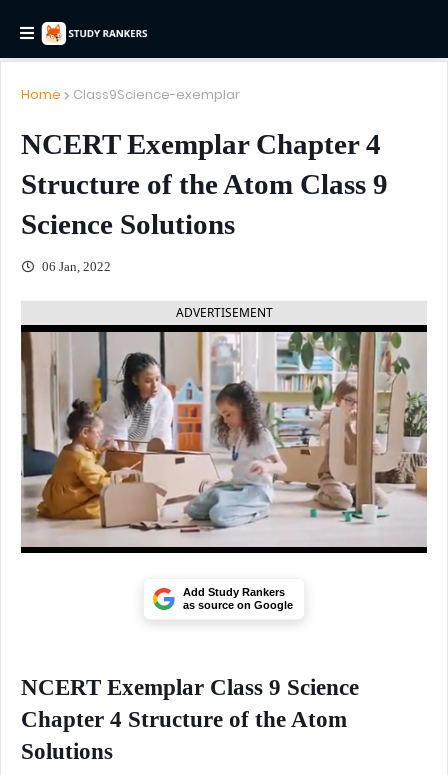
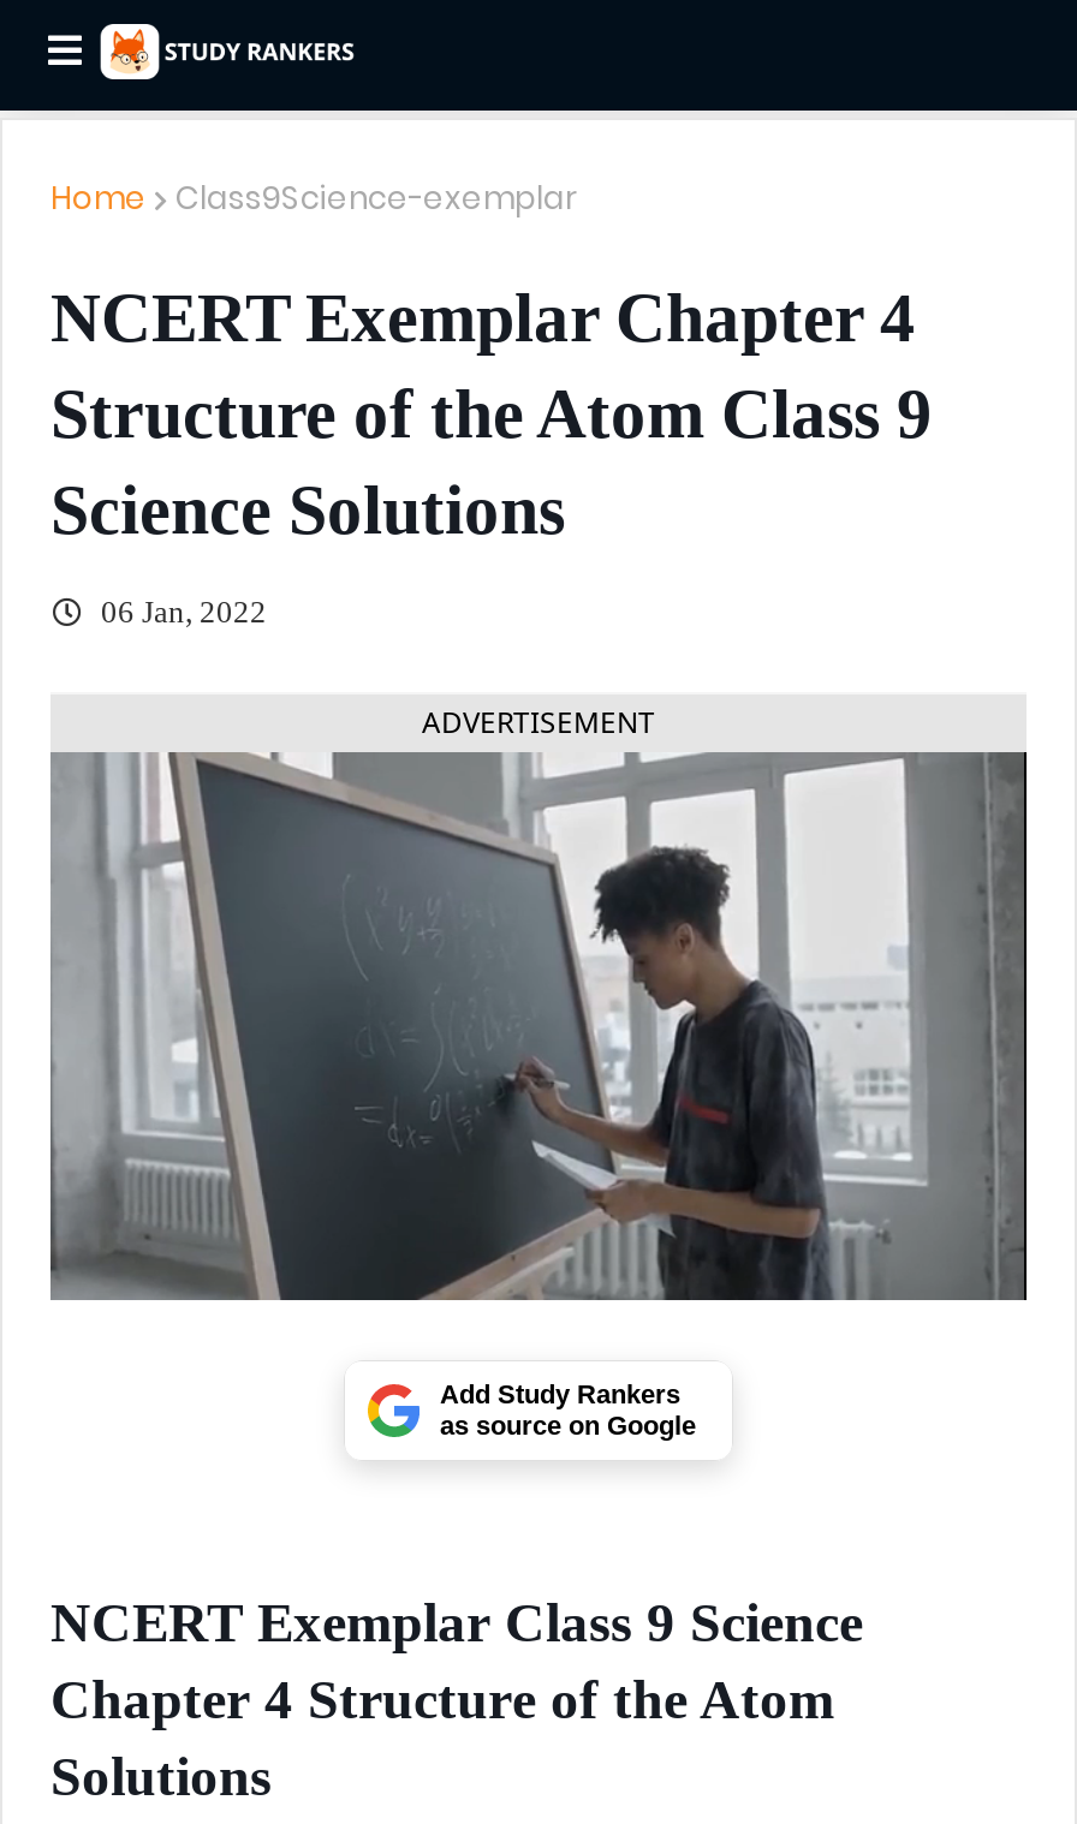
[21,324,428,554] [image] -> [50,752,1029,1303] [image]

